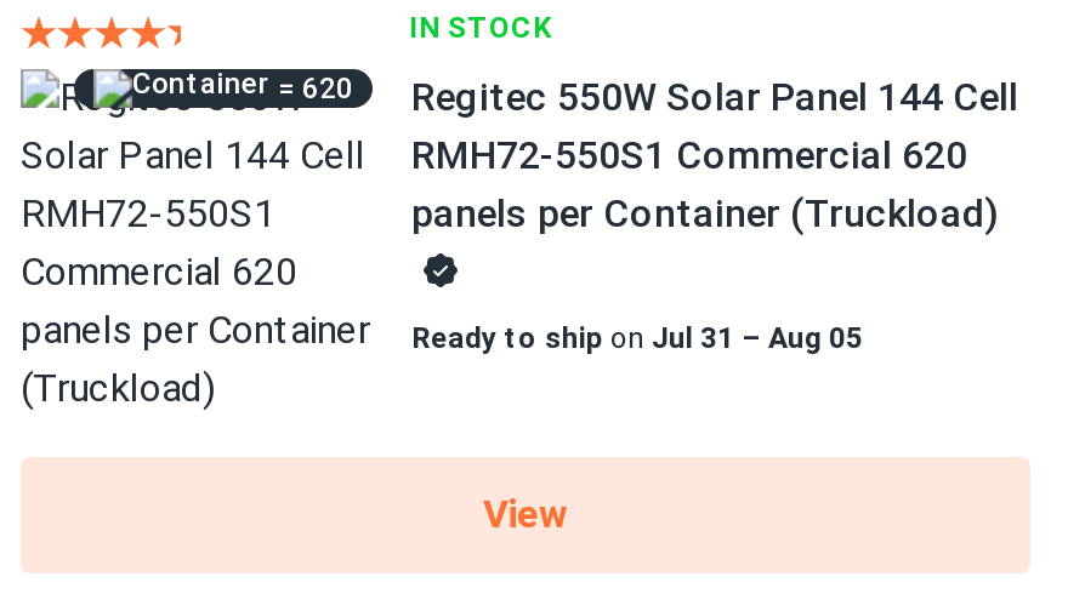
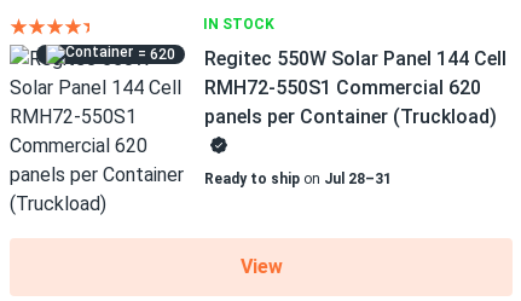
[411,321,863,355] Ready to ship on Jul 31 – Aug 05 -> [204,170,392,187] Ready to ship on Jul 28–31

